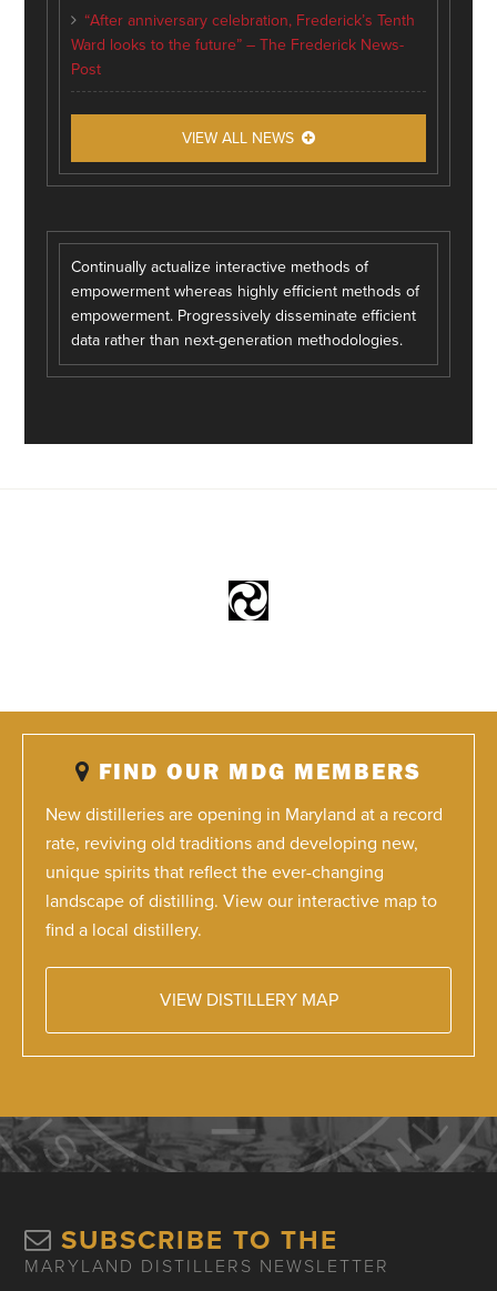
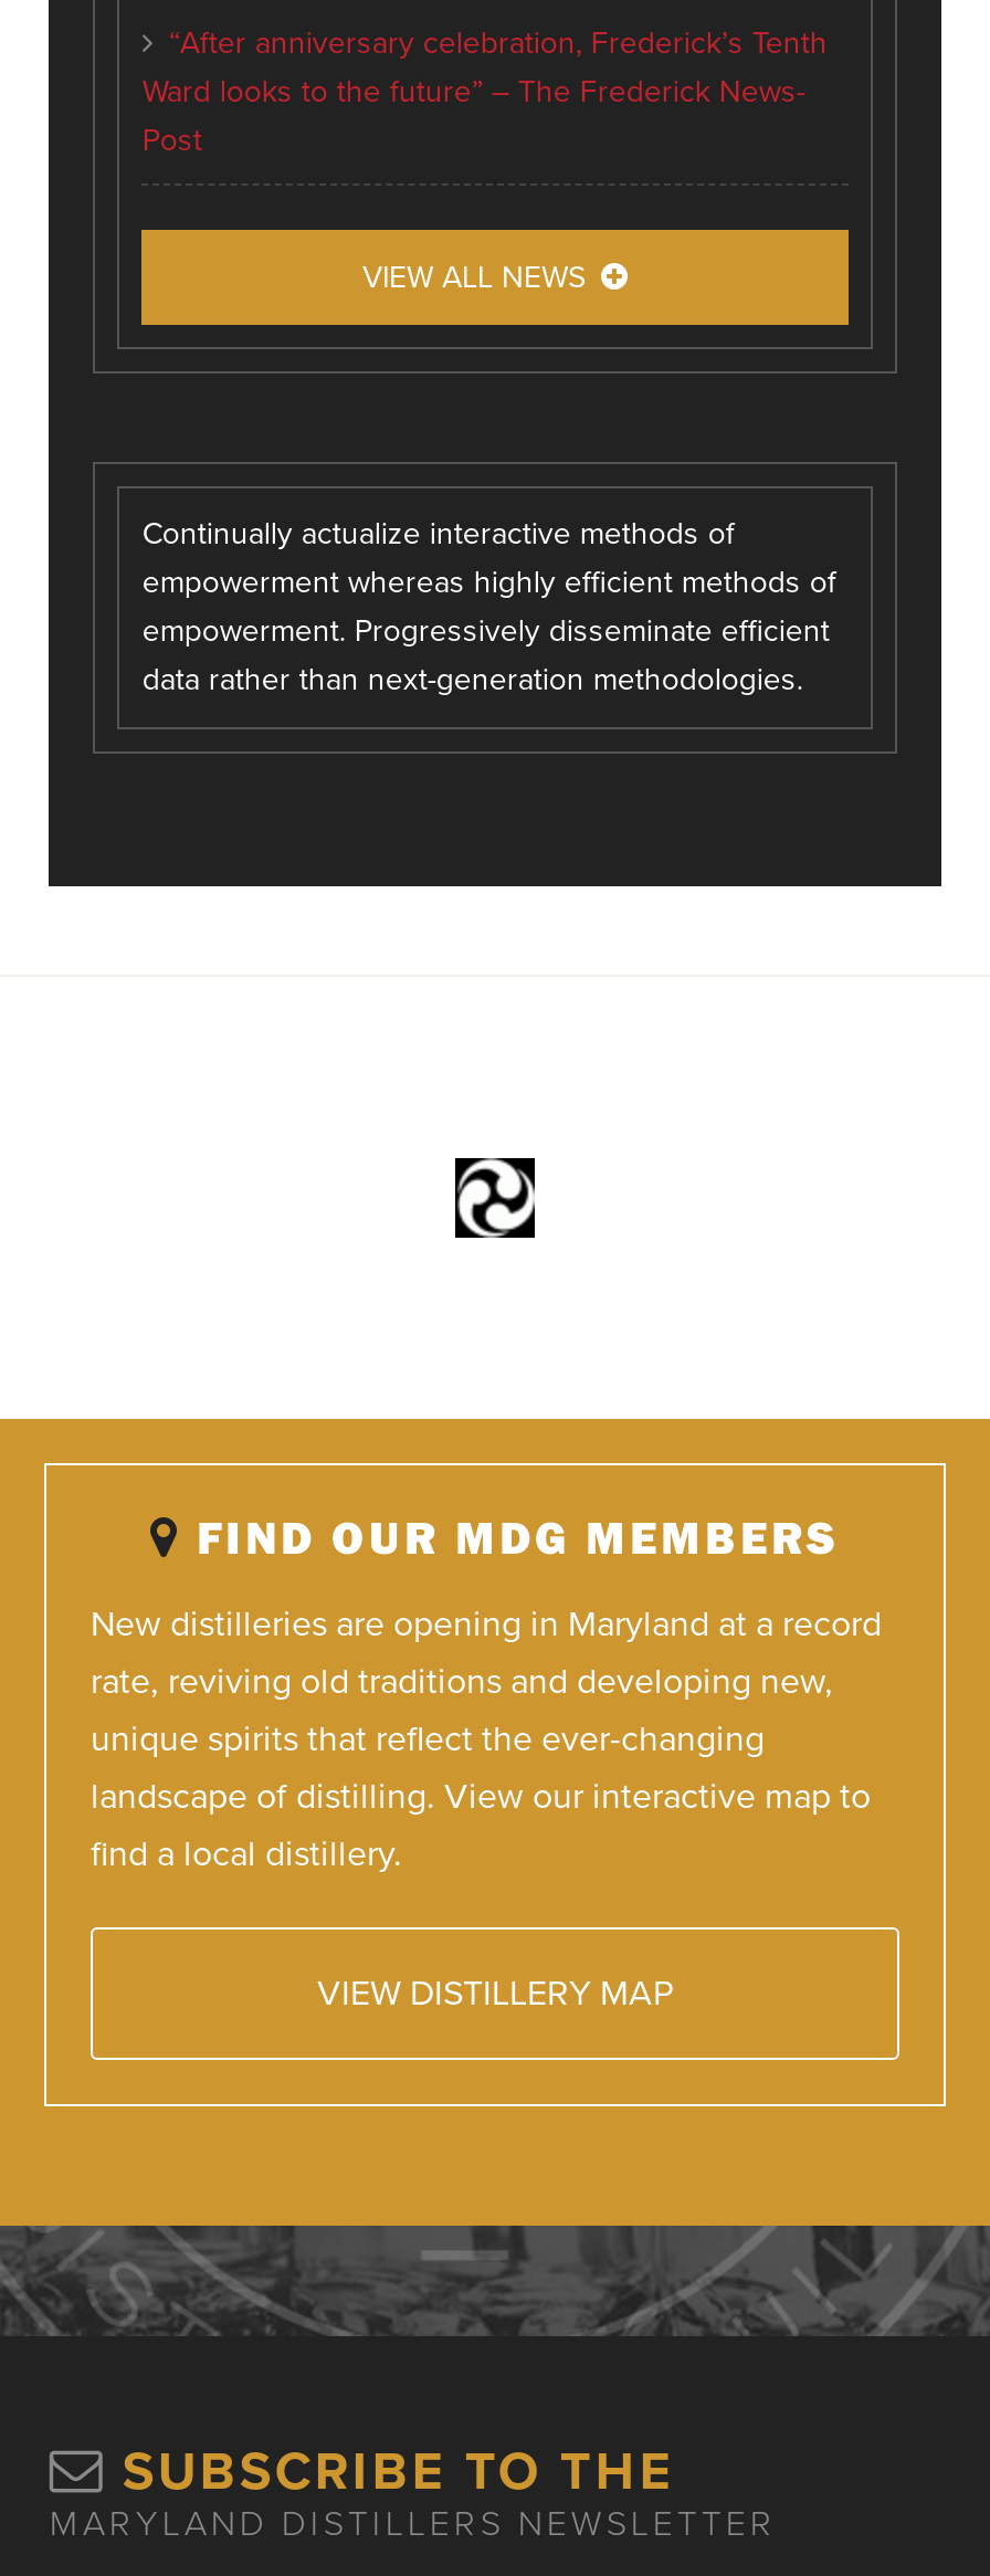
[229,581,270,621] [image] -> [453,1156,537,1238] [image]

